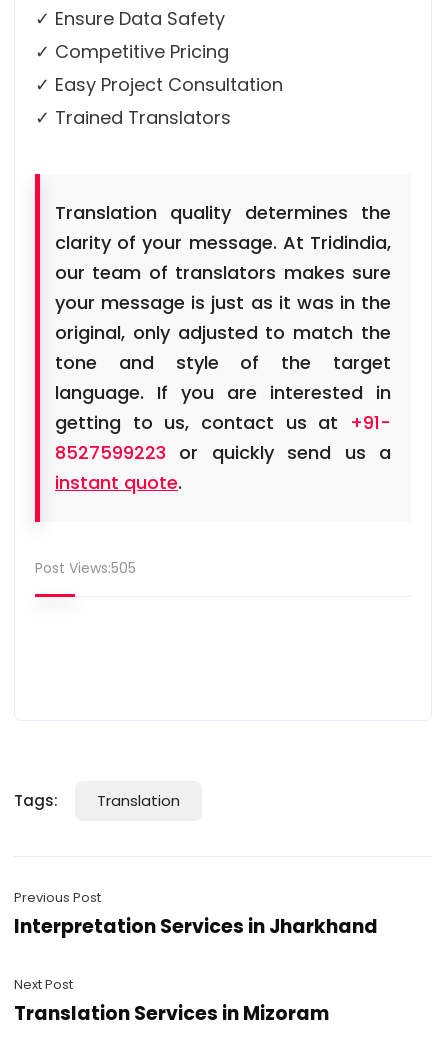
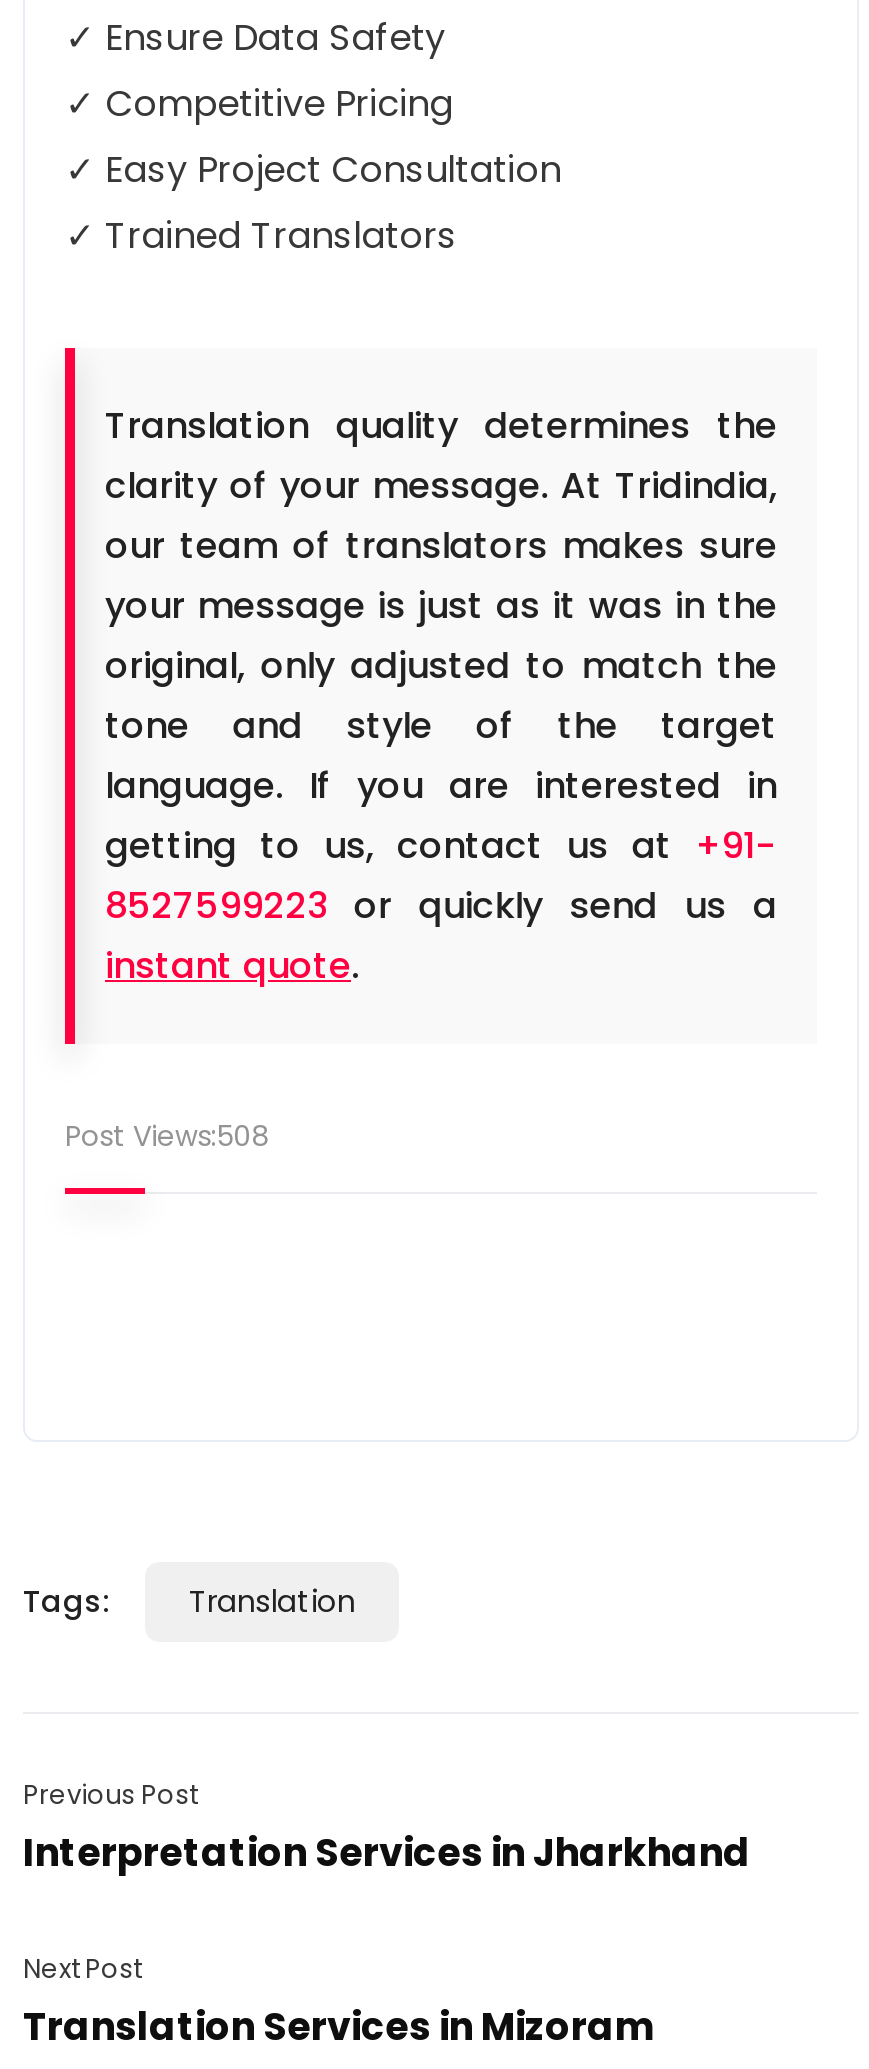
[35,558,136,578] Post Views:505 -> [65,1116,269,1156] Post Views:508

